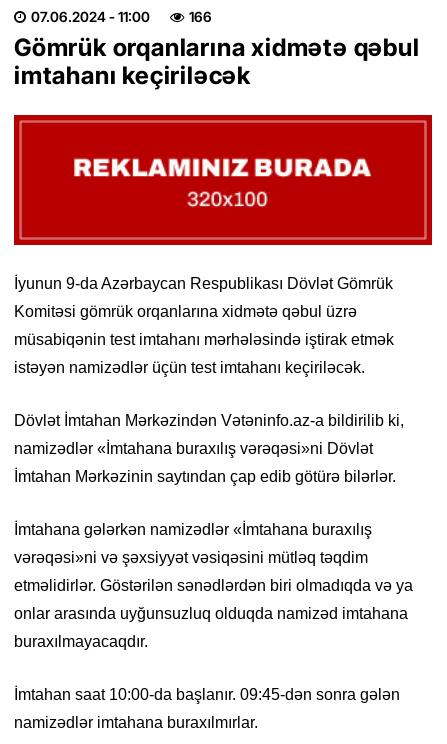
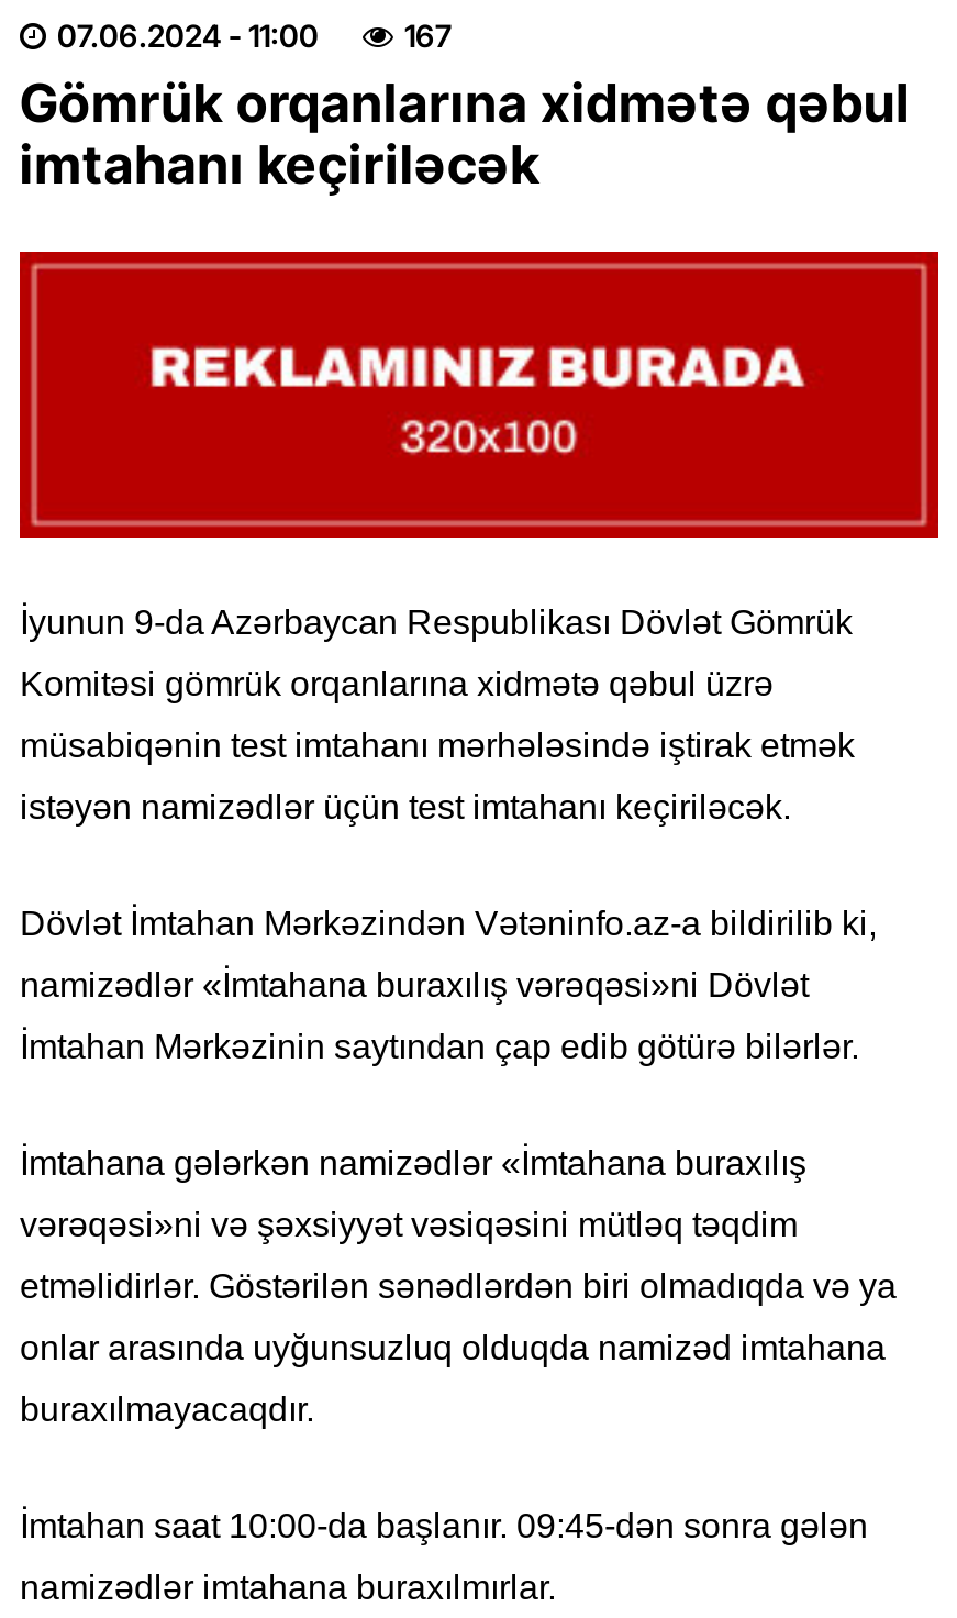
[189,8,212,25] 166 -> [404,16,453,53] 167

